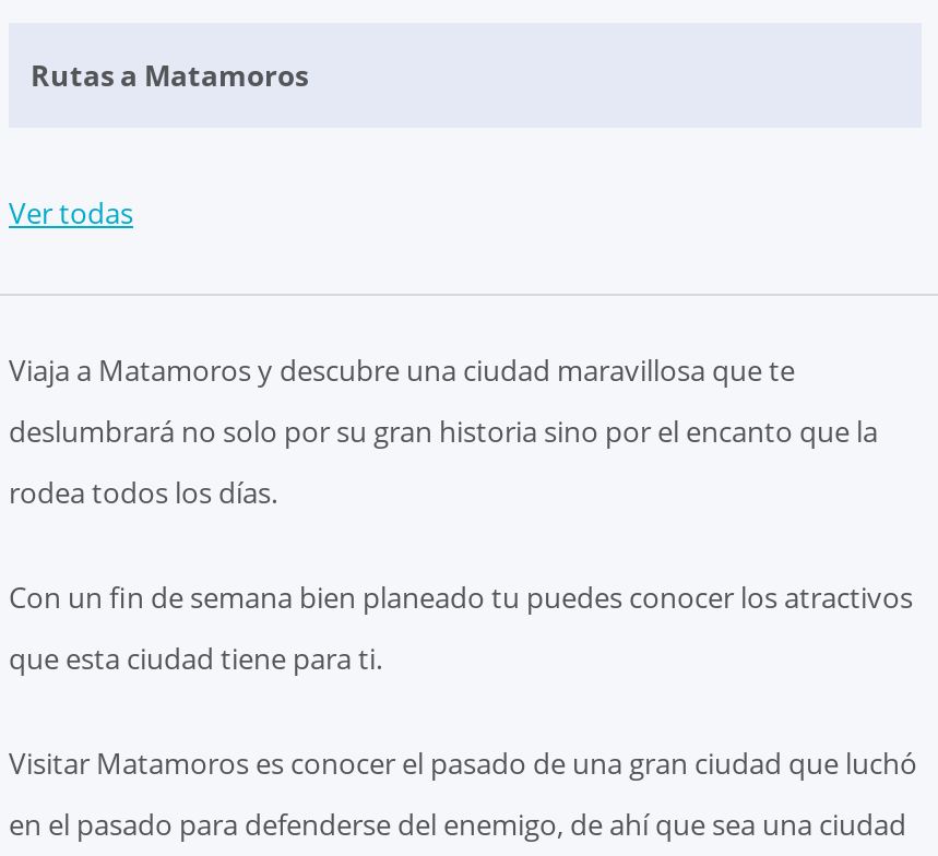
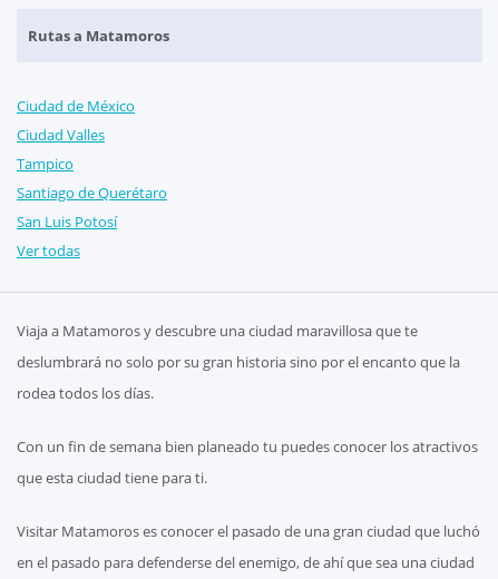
none -> [17,96,167,232] Ciudad de México | Ciudad Valles | Tampico | Santiago de Querétaro | San Luis Potosí

